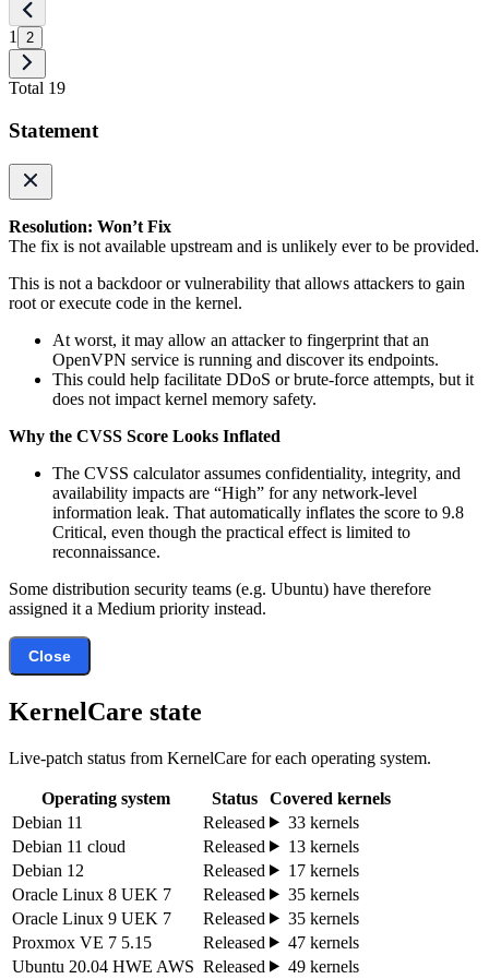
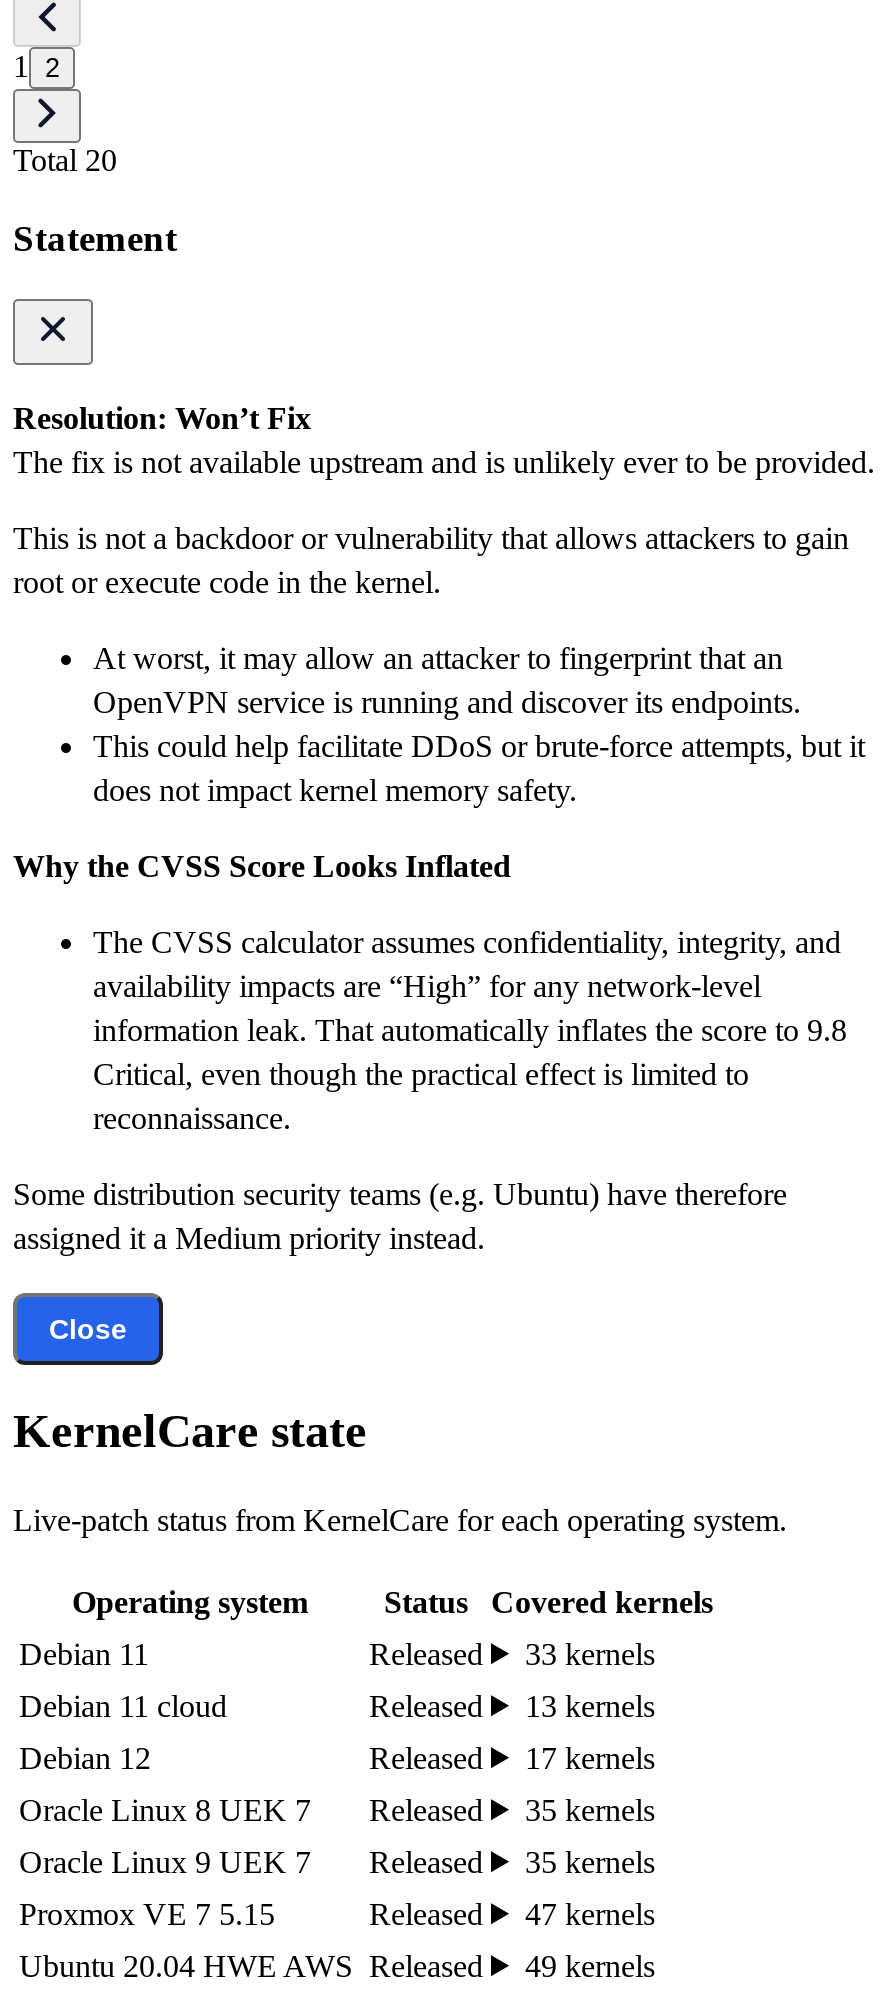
[9,79,65,98] Total 19 -> [13,144,117,178] Total 20

